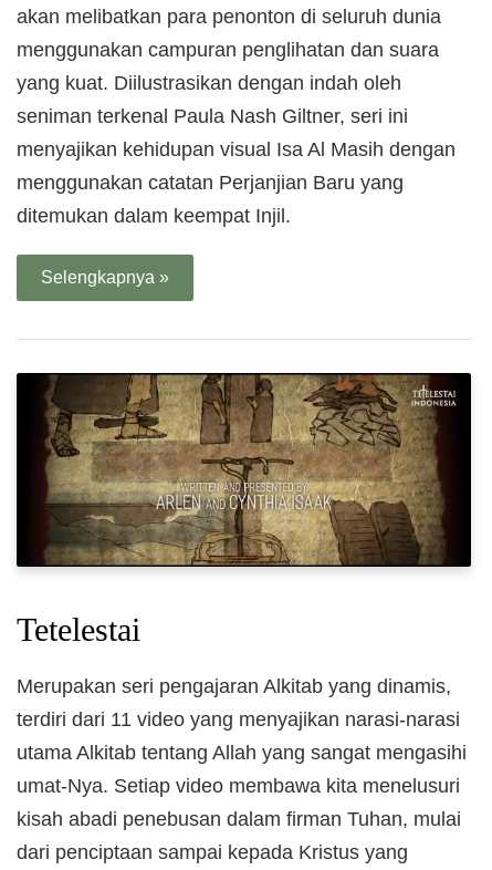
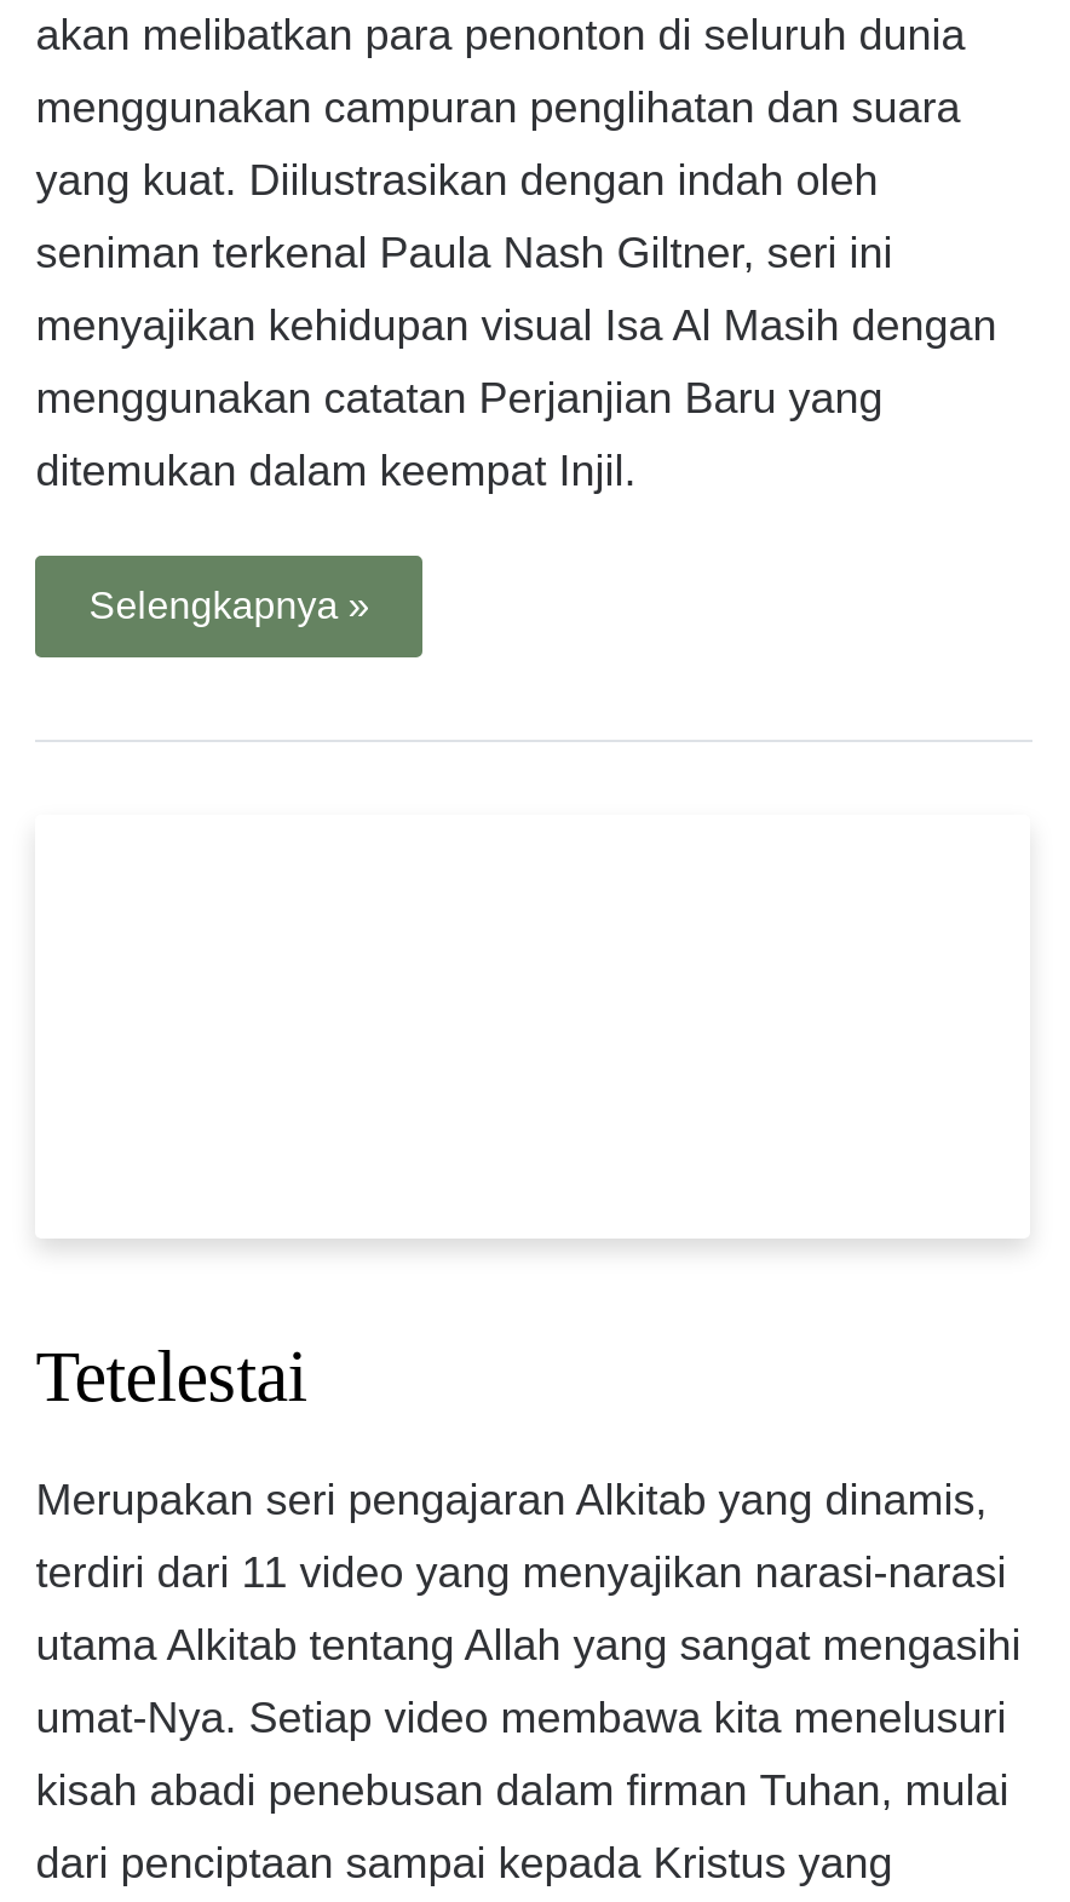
[15,372,472,568] [image] -> none

